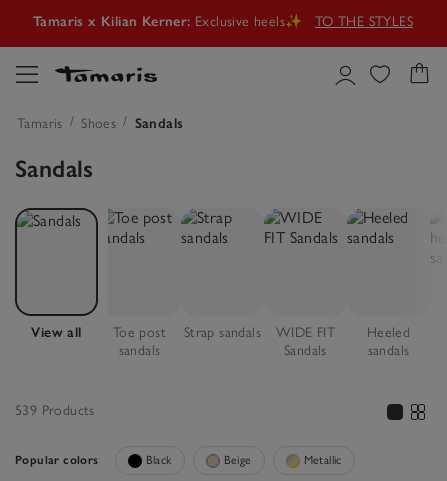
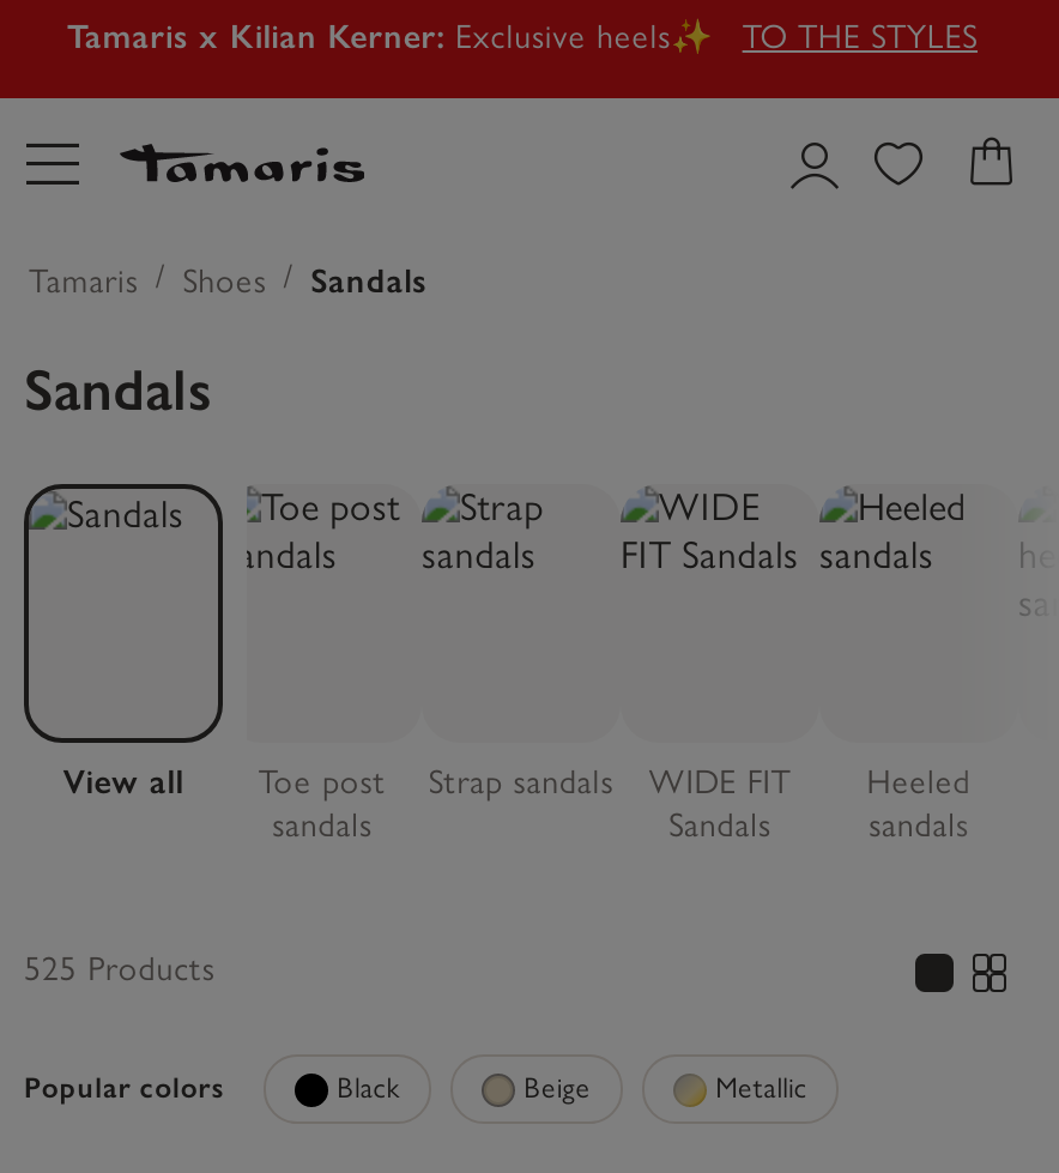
[15,402,95,419] 539 Products -> [24,949,215,990] 525 Products

